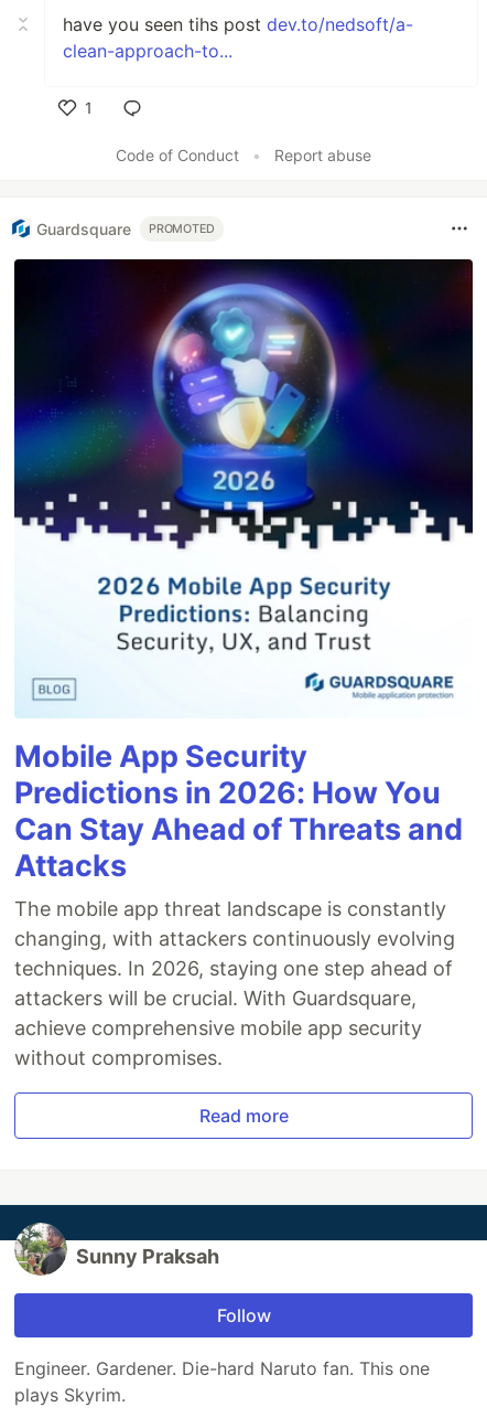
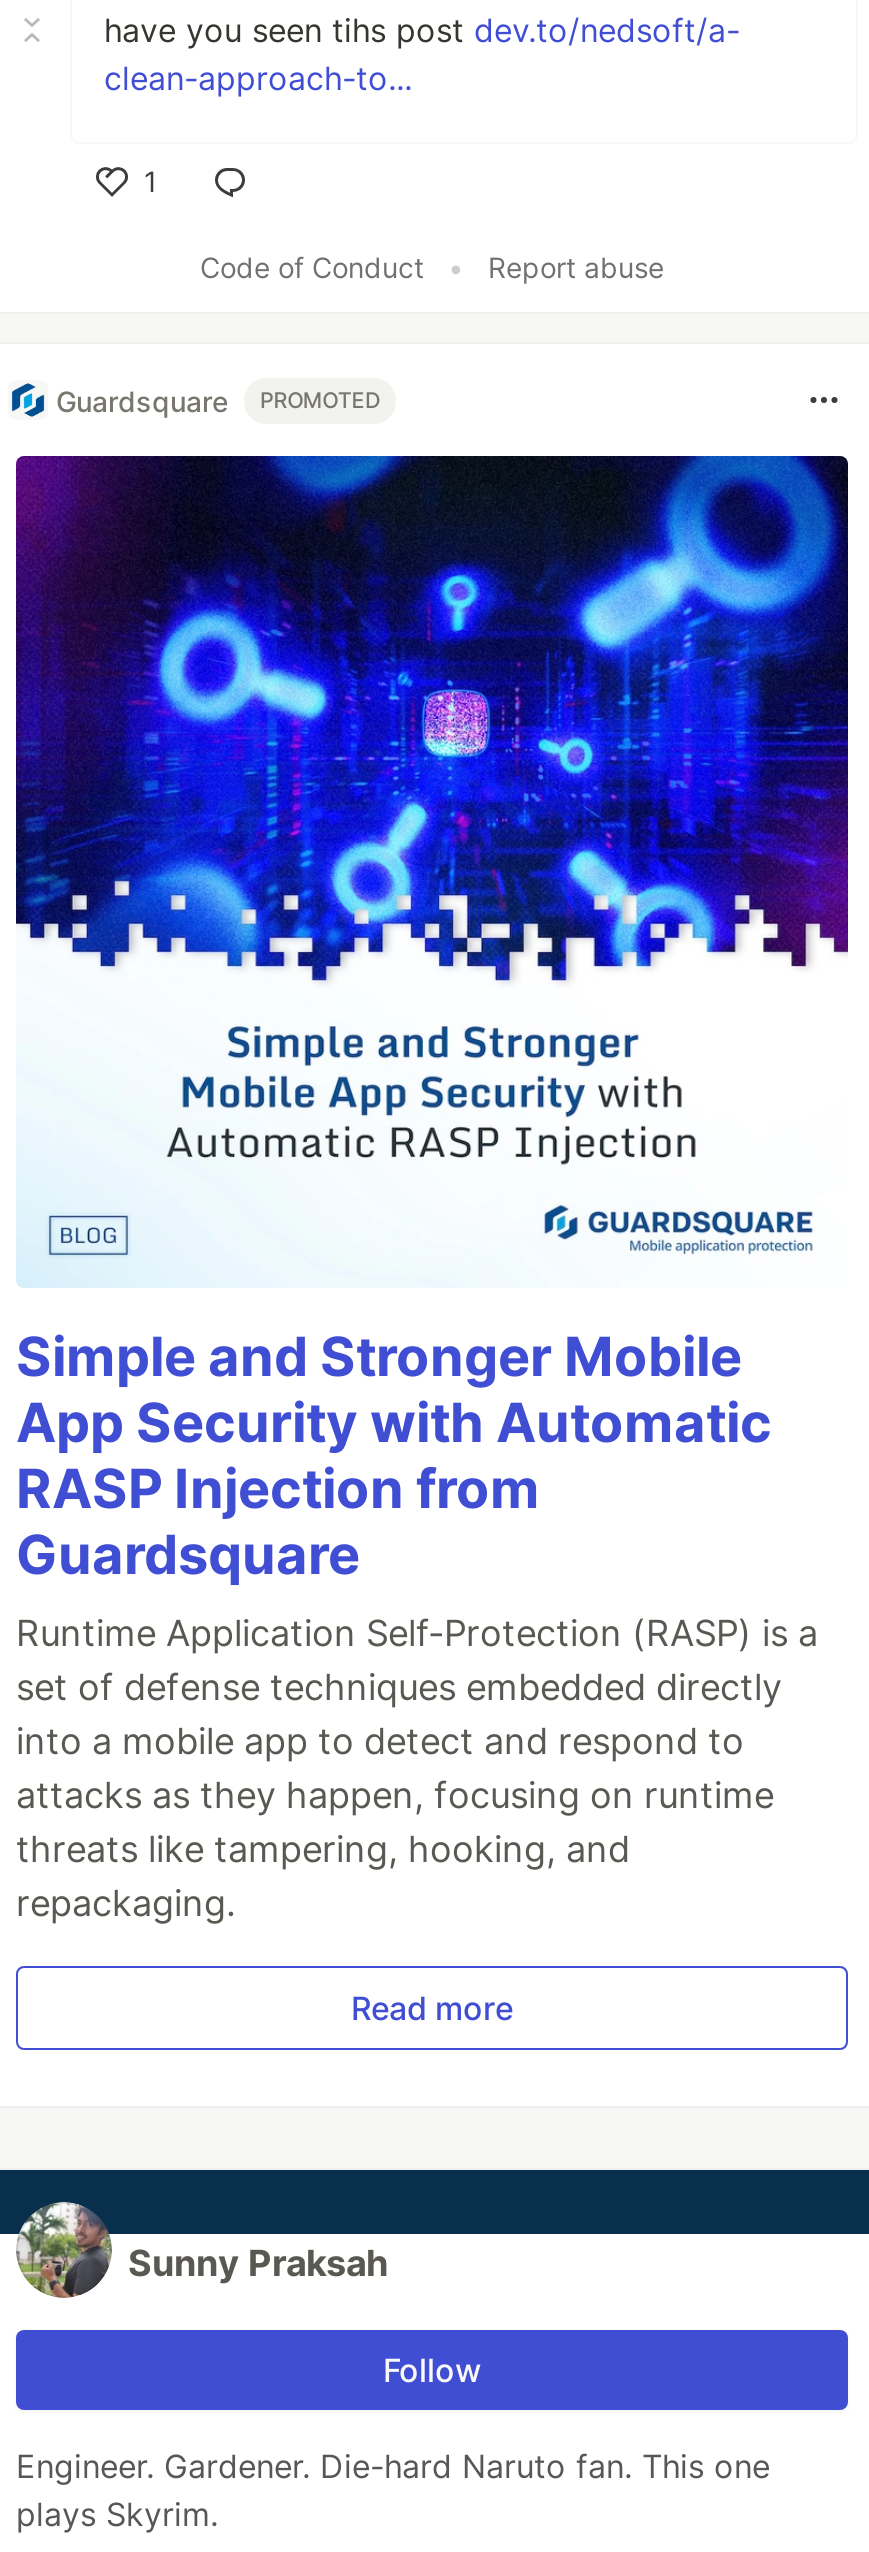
[13,258,474,550] [image] -> [14,454,850,982] [image]
[97,574,391,654] [image] -> [166,1024,698,1170] [image]
[14,738,463,1070] Mobile App Security | Predictions in 2026: How You | Can Stay Ahead of Threats and | Attacks | The mobile app threat landscape is constantly | changing, with attackers continuously evolving | techniques. In 2026, staying one step ahead of | attackers will be crucial. With Guardsquare, | achieve comprehensive mobile app security | without compromises. -> [16,1324,818,1924] Simple and Stronger Mobile | App Security with Automatic | RASP Injection from | Guardsquare | Runtime Application Self-Protection (RASP) is a | set of defense techniques embedded directly | into a mobile app to detect and respond to | attacks as they happen, focusing on runtime | threats like tampering, hooking, and | repackaging.

